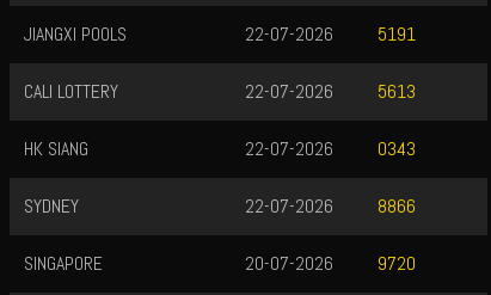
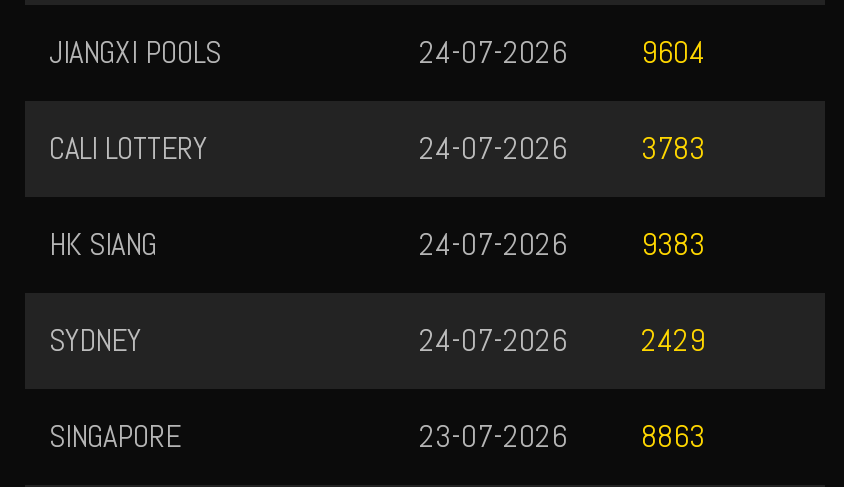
[245,22,333,46] 22-07-2026 -> [419,33,567,73] 24-07-2026
[378,23,416,47] 5191 -> [641,34,705,74] 9604
[245,80,333,104] 22-07-2026 -> [419,129,567,169] 24-07-2026
[378,80,416,104] 5613 -> [641,130,705,170] 3783
[245,137,333,161] 22-07-2026 -> [419,225,567,265] 24-07-2026
[378,138,416,162] 0343 -> [641,226,705,266] 9383
[245,194,333,218] 22-07-2026 -> [419,321,567,361] 24-07-2026
[378,195,416,219] 8866 -> [641,322,705,362] 2429
[245,252,333,276] 20-07-2026 -> [419,417,567,457] 23-07-2026
[378,252,416,276] 9720 -> [641,418,705,458] 8863

